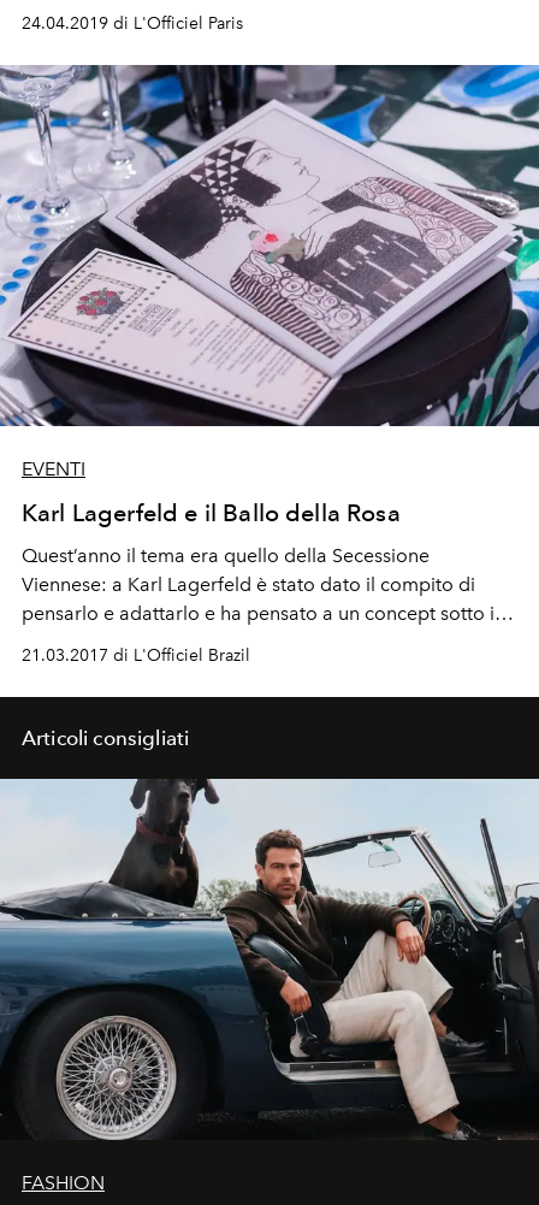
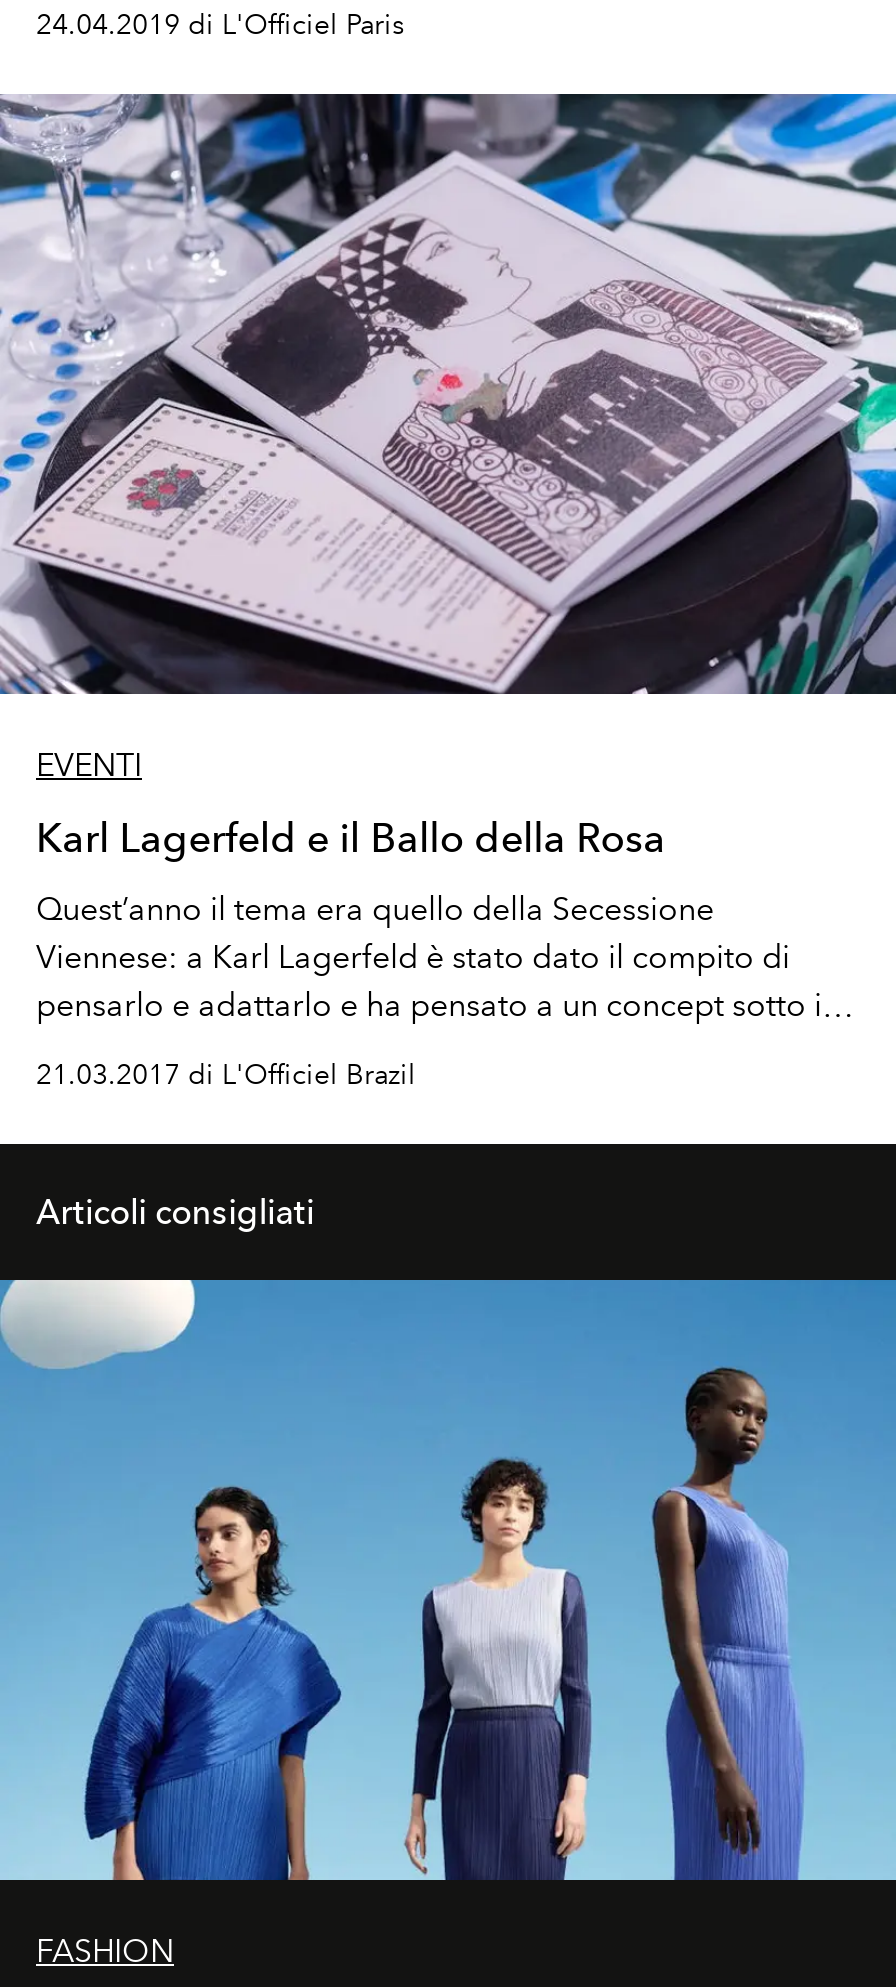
[4,778,535,1141] [image] -> [6,1278,890,1882] [image]

